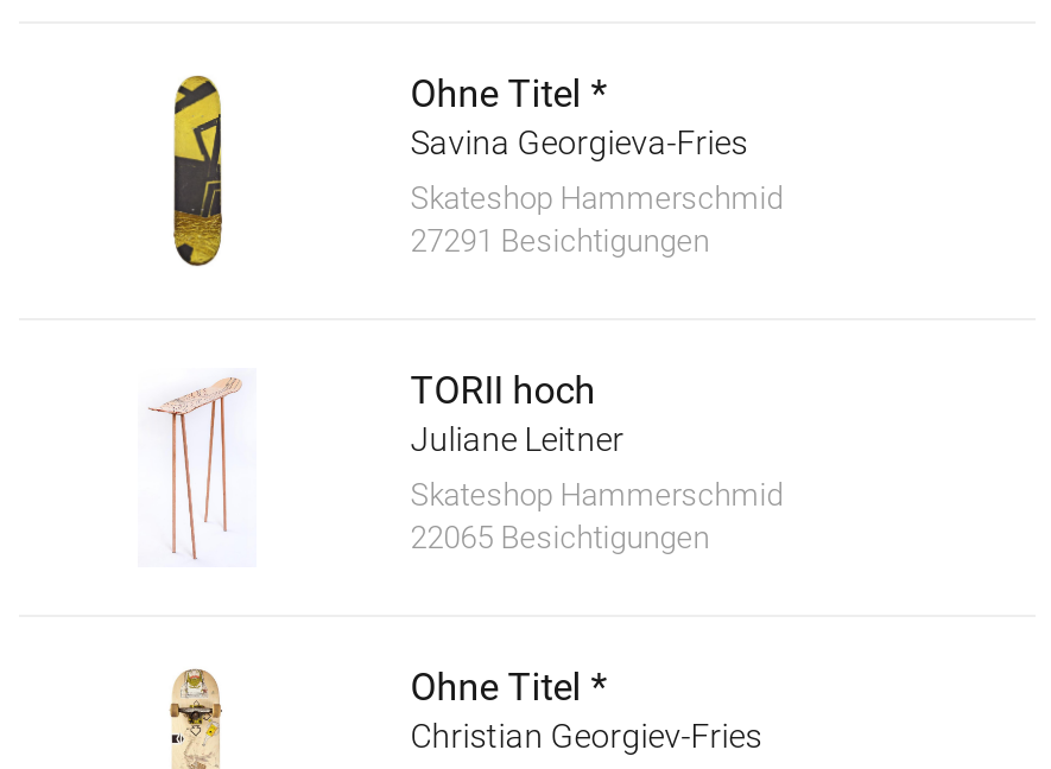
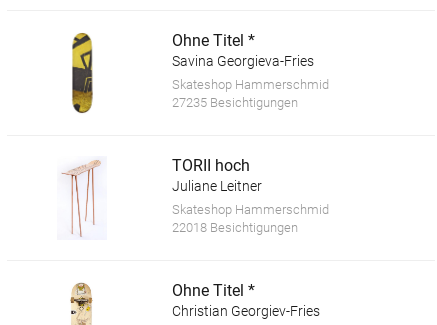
[410,223,710,258] 27291 Besichtigungen -> [172,95,298,110] 27235 Besichtigungen
[410,520,710,555] 22065 Besichtigungen -> [172,220,298,235] 22018 Besichtigungen

